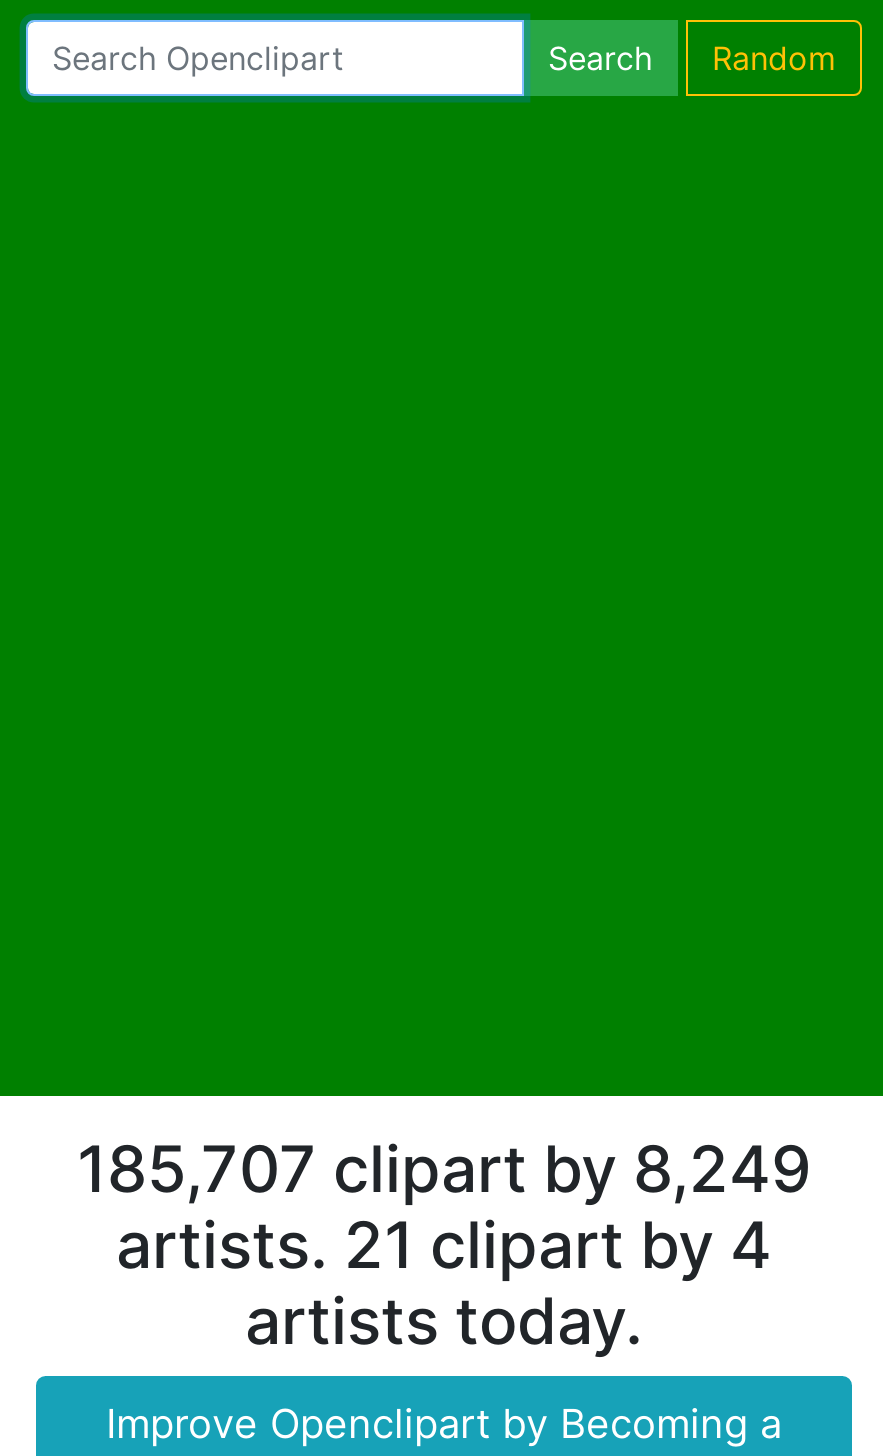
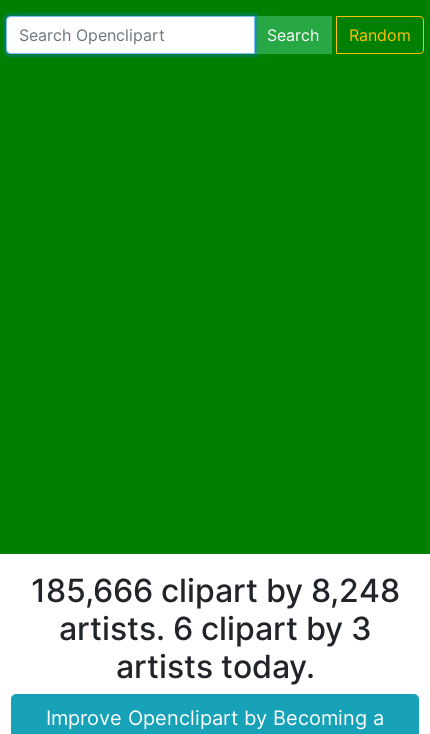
[77,1129,811,1207] 185,707 clipart by 8,249 -> [30,570,399,609] 185,666 clipart by 8,248
[116,1205,772,1283] artists. 21 clipart by 4 -> [58,608,371,647] artists. 6 clipart by 3

